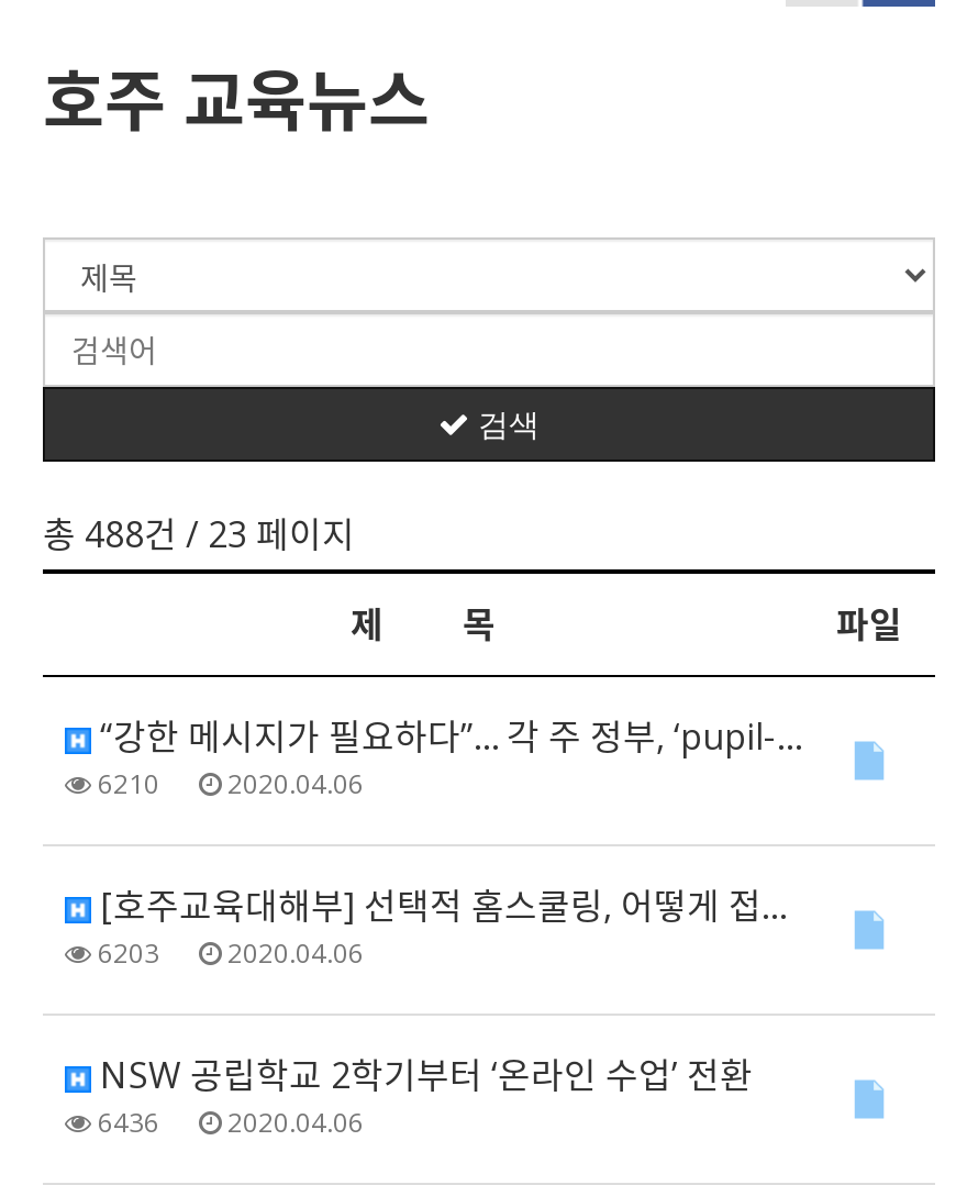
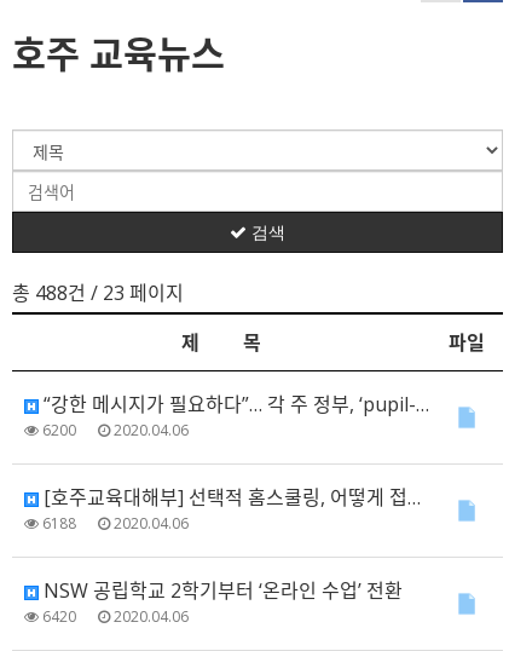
[91,765,364,802] 6210 2020.04.06 -> [39,420,189,440] 6200 2020.04.06
[91,934,364,972] 6203 2020.04.06 -> [39,513,189,534] 6188 2020.04.06
[91,1104,364,1141] 6436 2020.04.06 -> [39,606,189,627] 6420 2020.04.06

